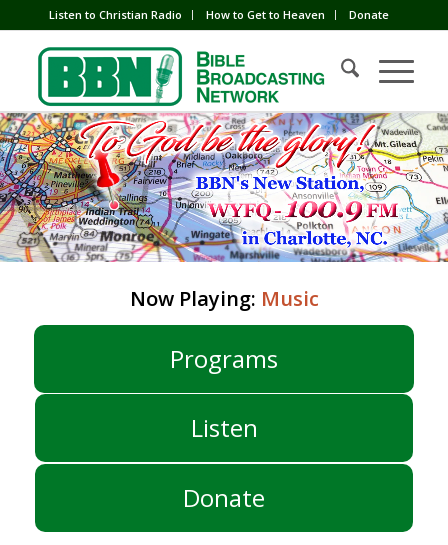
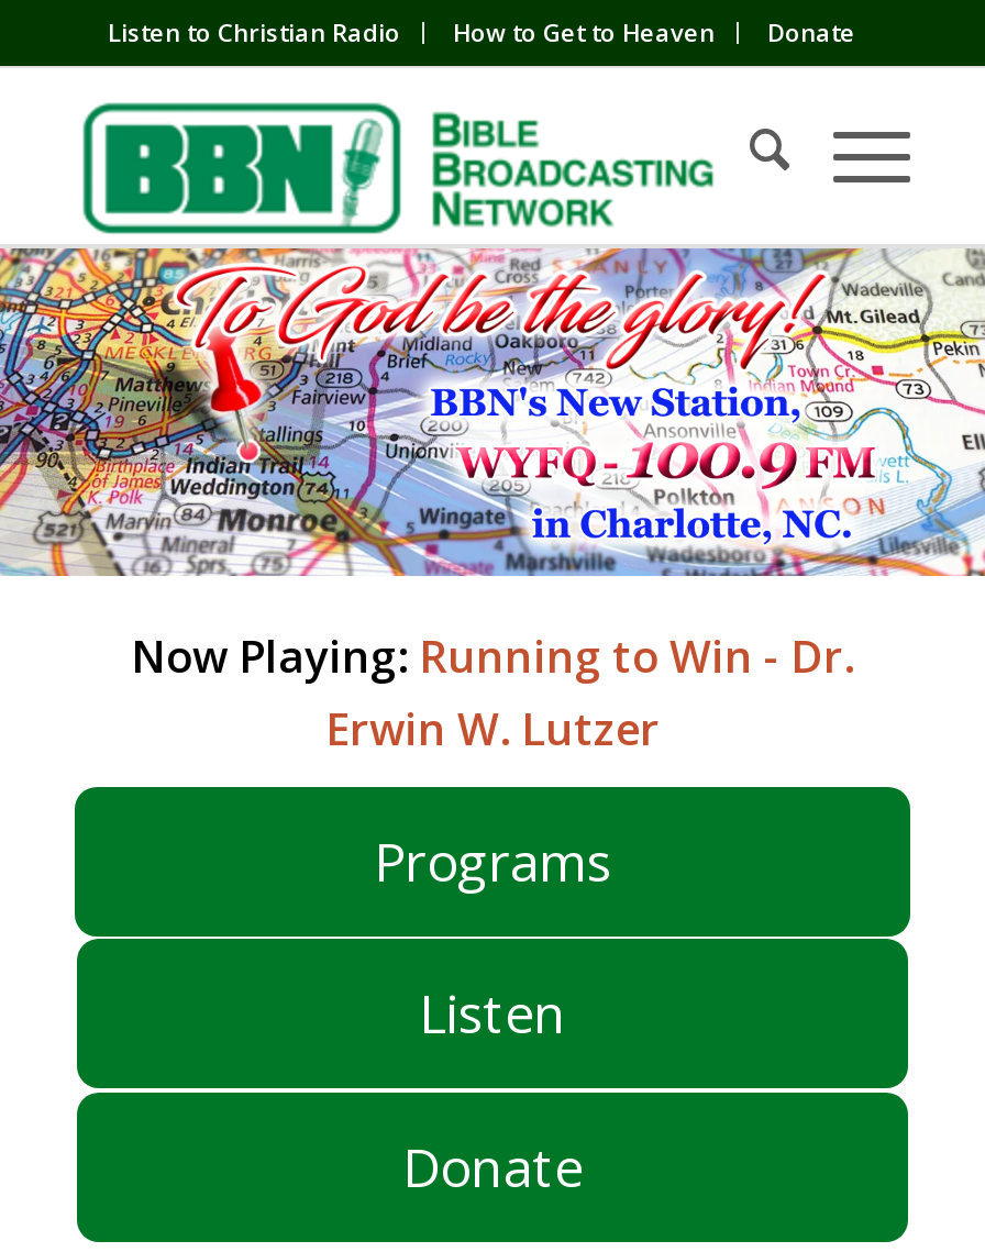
[129,285,318,312] Now Playing: Music -> [131,627,854,758] Now Playing: Running to Win - Dr. | Erwin W. Lutzer

